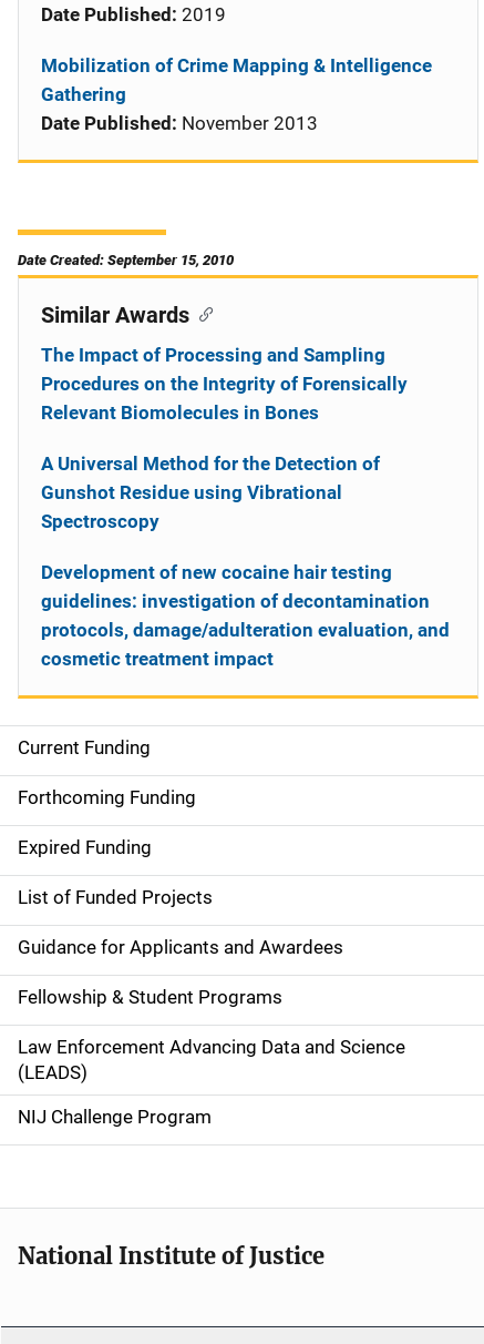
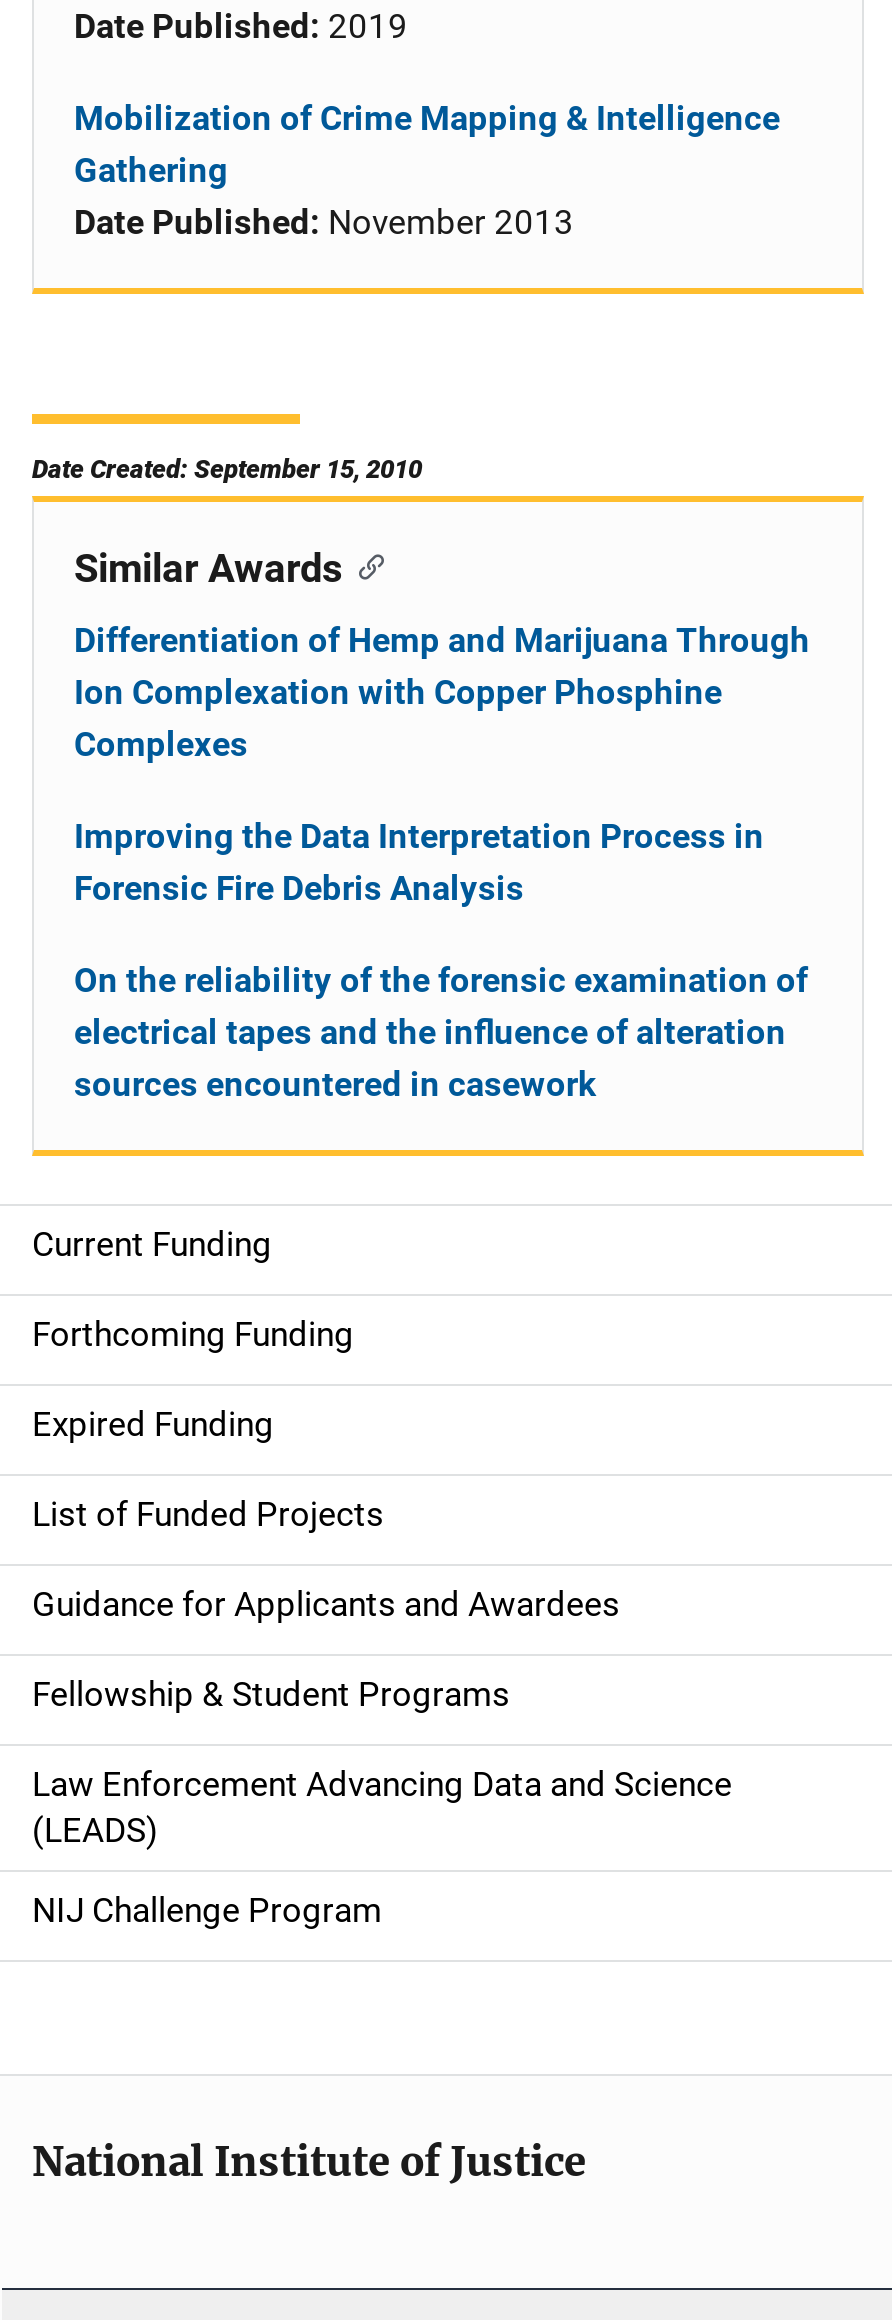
[41,344,408,424] The Impact of Processing and Sampling | Procedures on the Integrity of Forensically | Relevant Biomolecules in Bones -> [74,620,810,764] Differentiation of Hemp and Marijuana Through | Ion Complexation with Copper Phosphine | Complexes
[41,452,380,532] A Universal Method for the Detection of | Gunshot Residue using Vibrational | Spectroscopy -> [74,816,764,908] Improving the Data Interpretation Process in | Forensic Fire Debris Analysis
[41,561,450,670] Development of new cocaine hair testing | guidelines: investigation of decontamination | protocols, damage/adulteration evaluation, and | cosmetic treatment impact -> [74,960,808,1104] On the reliability of the forensic examination of | electrical tapes and the influence of alteration | sources encountered in casework

